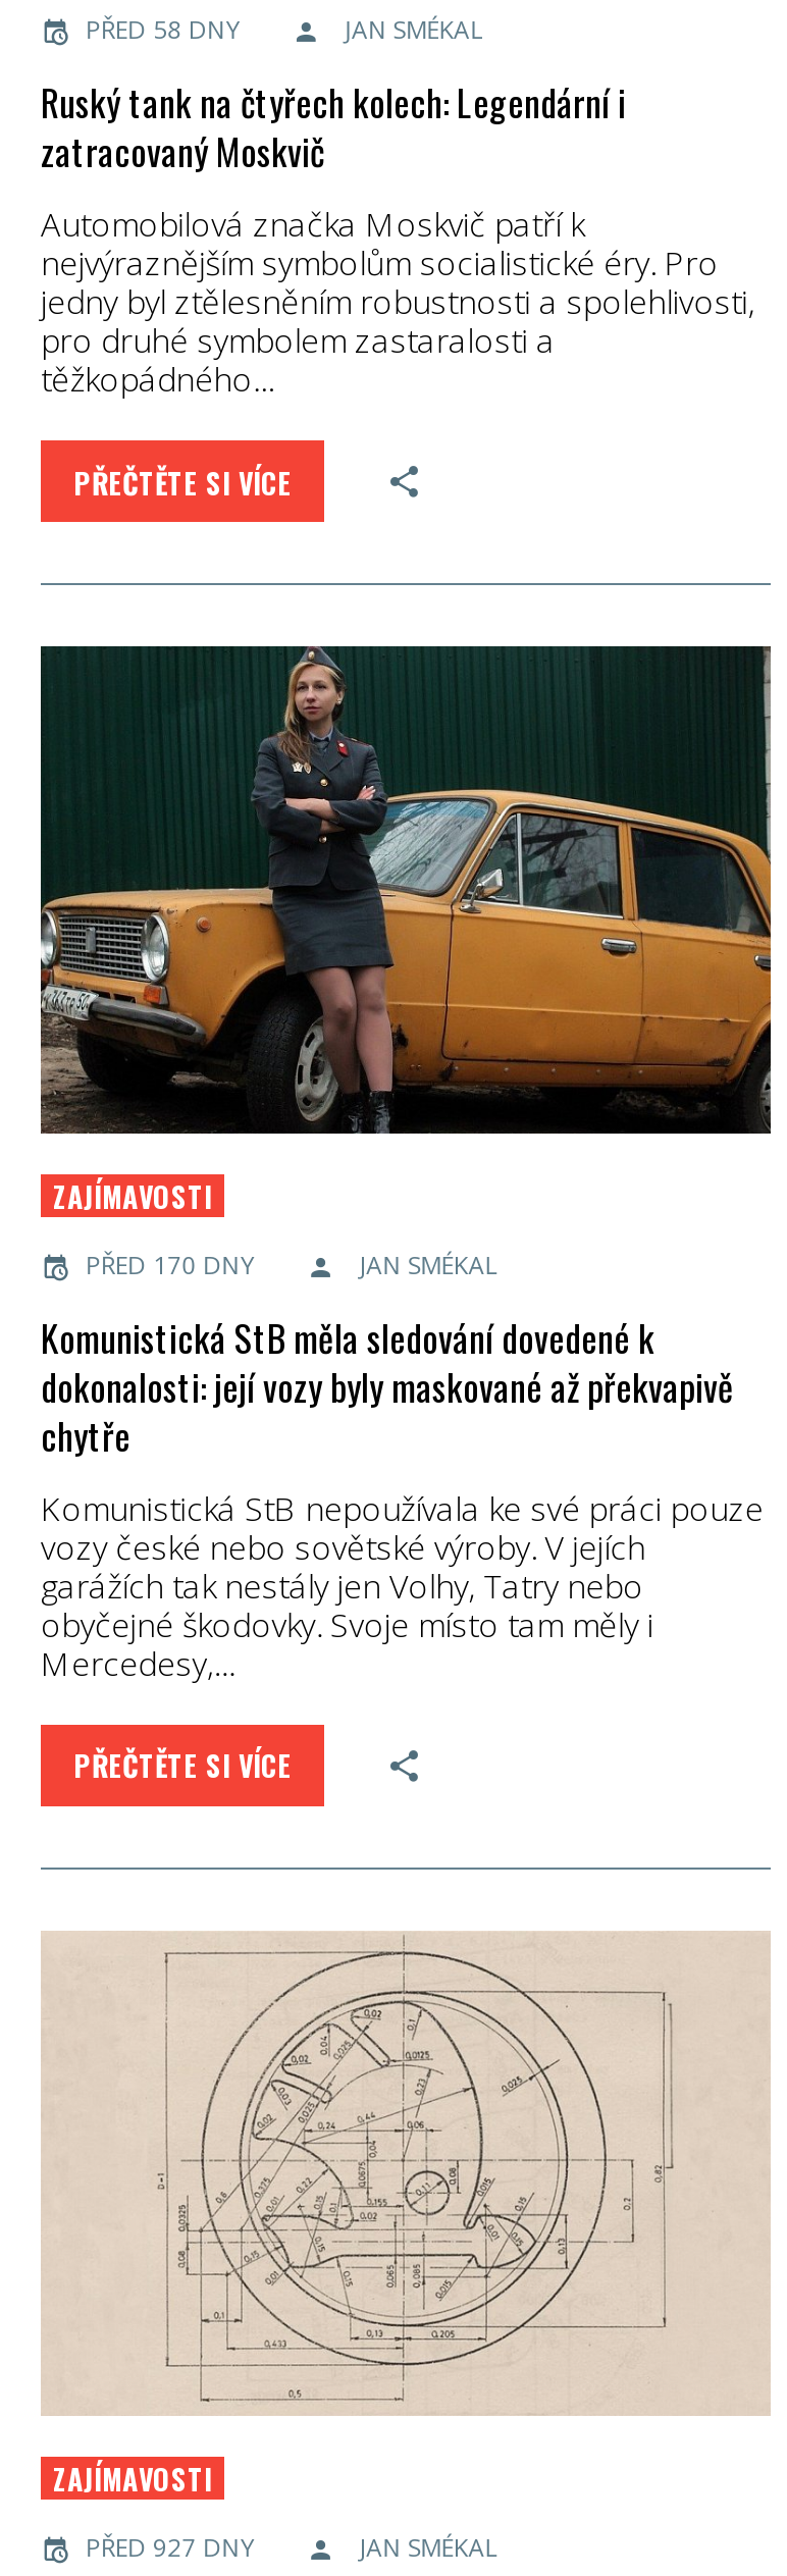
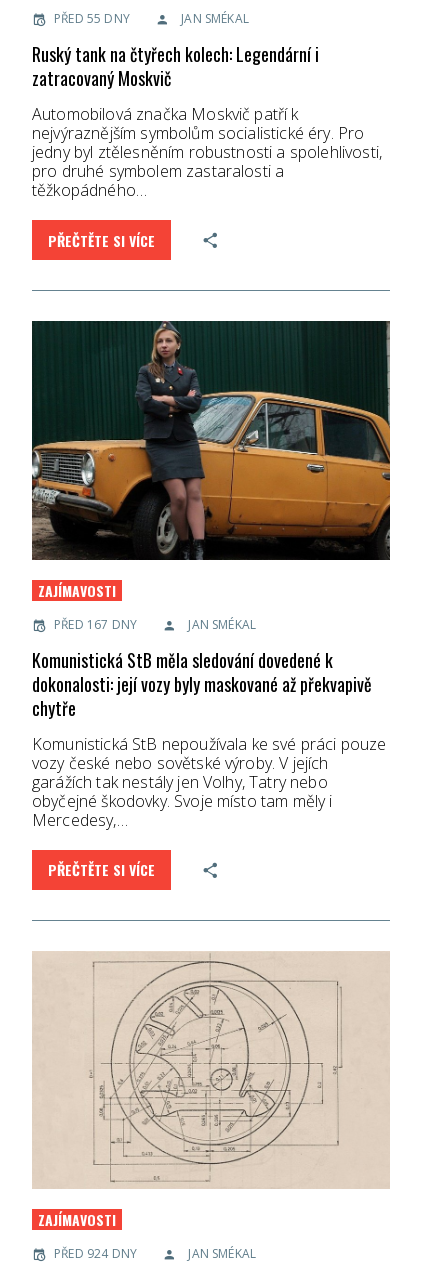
[86,13,240,47] PŘED 58 DNY -> [54,10,130,27] PŘED 55 DNY
[86,1247,255,1282] PŘED 170 DNY -> [54,616,137,633] PŘED 167 DNY
[86,2531,255,2565] PŘED 927 DNY -> [54,1245,137,1262] PŘED 924 DNY

